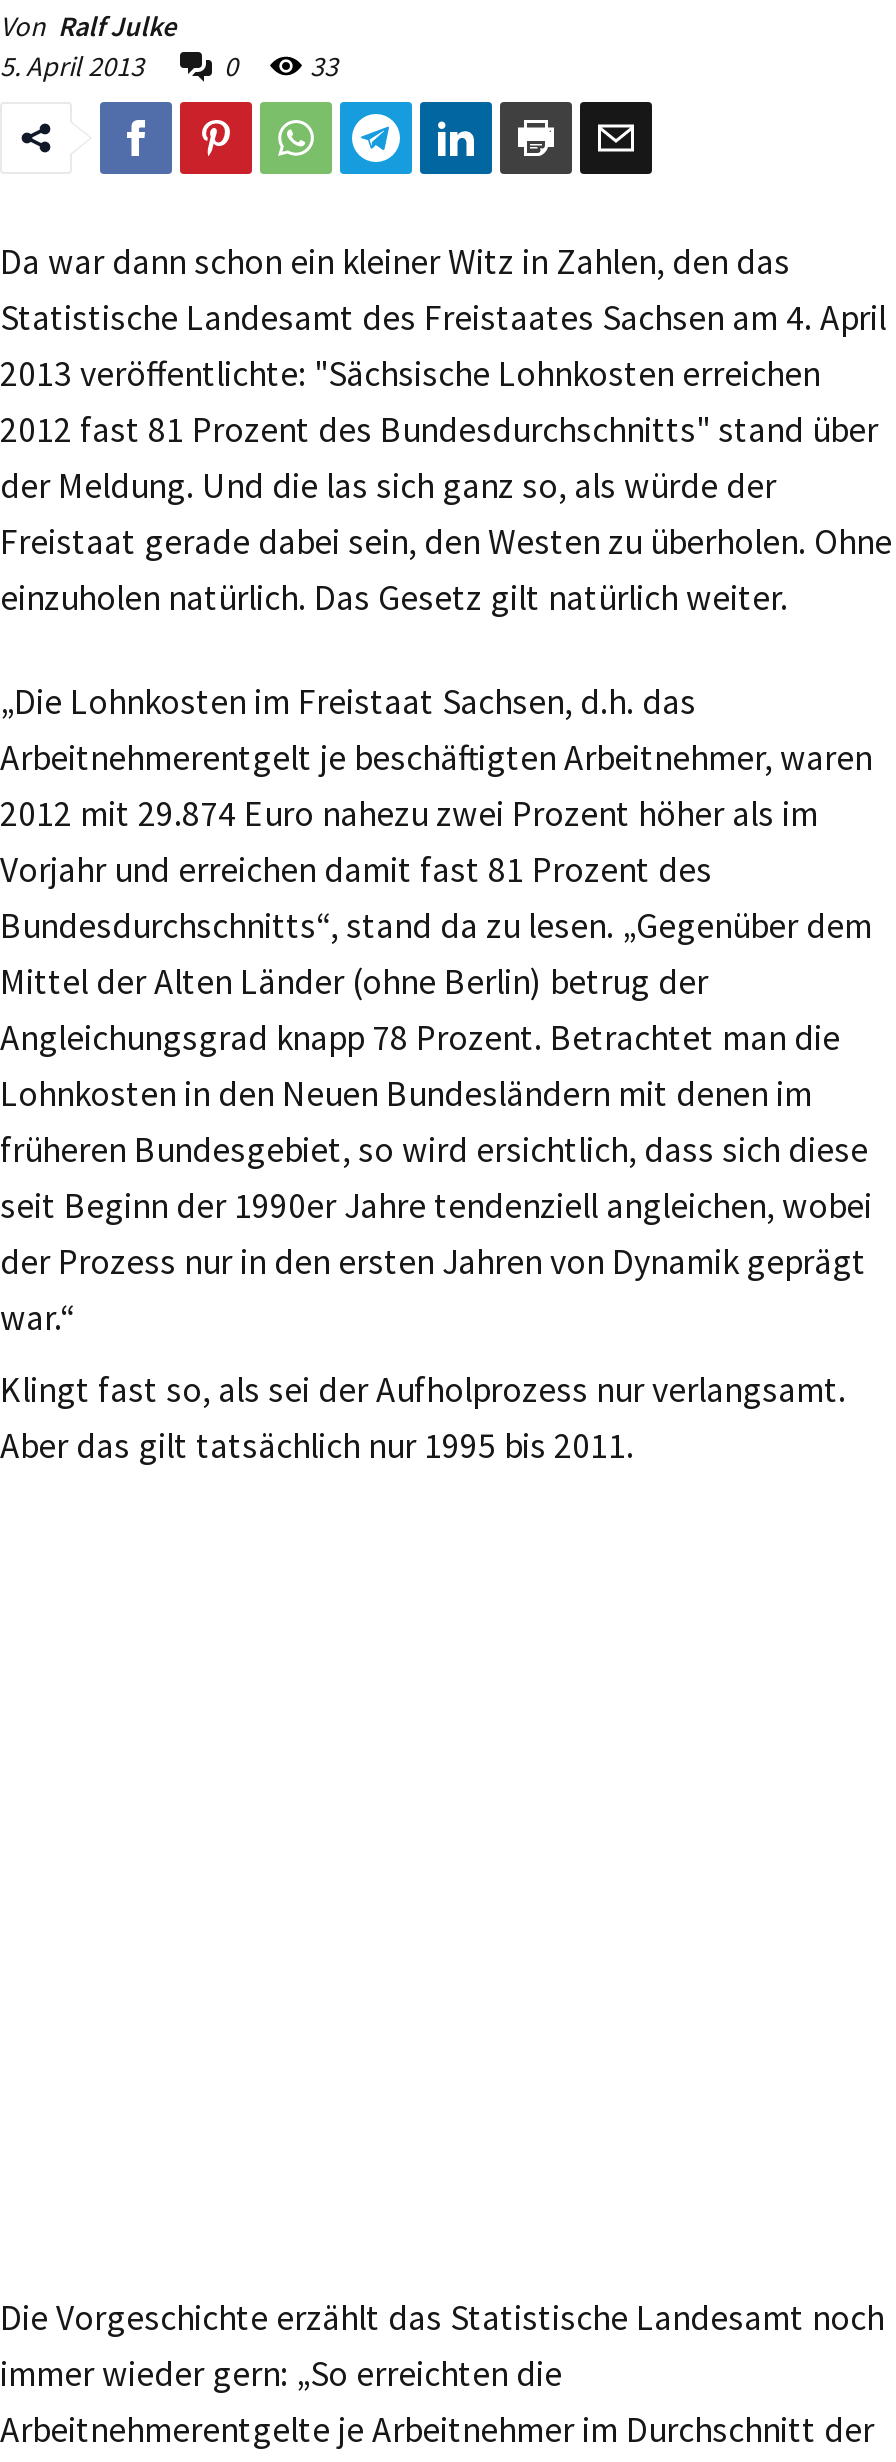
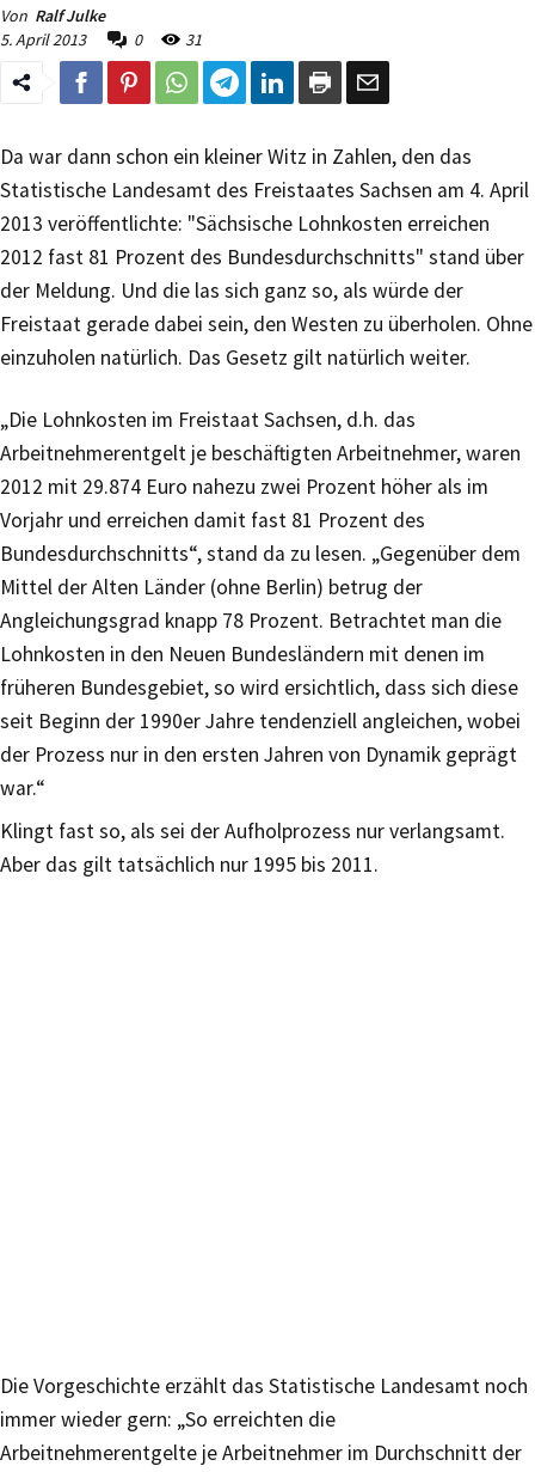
[224,48,338,84] 0 33 -> [134,29,202,50] 0 31

